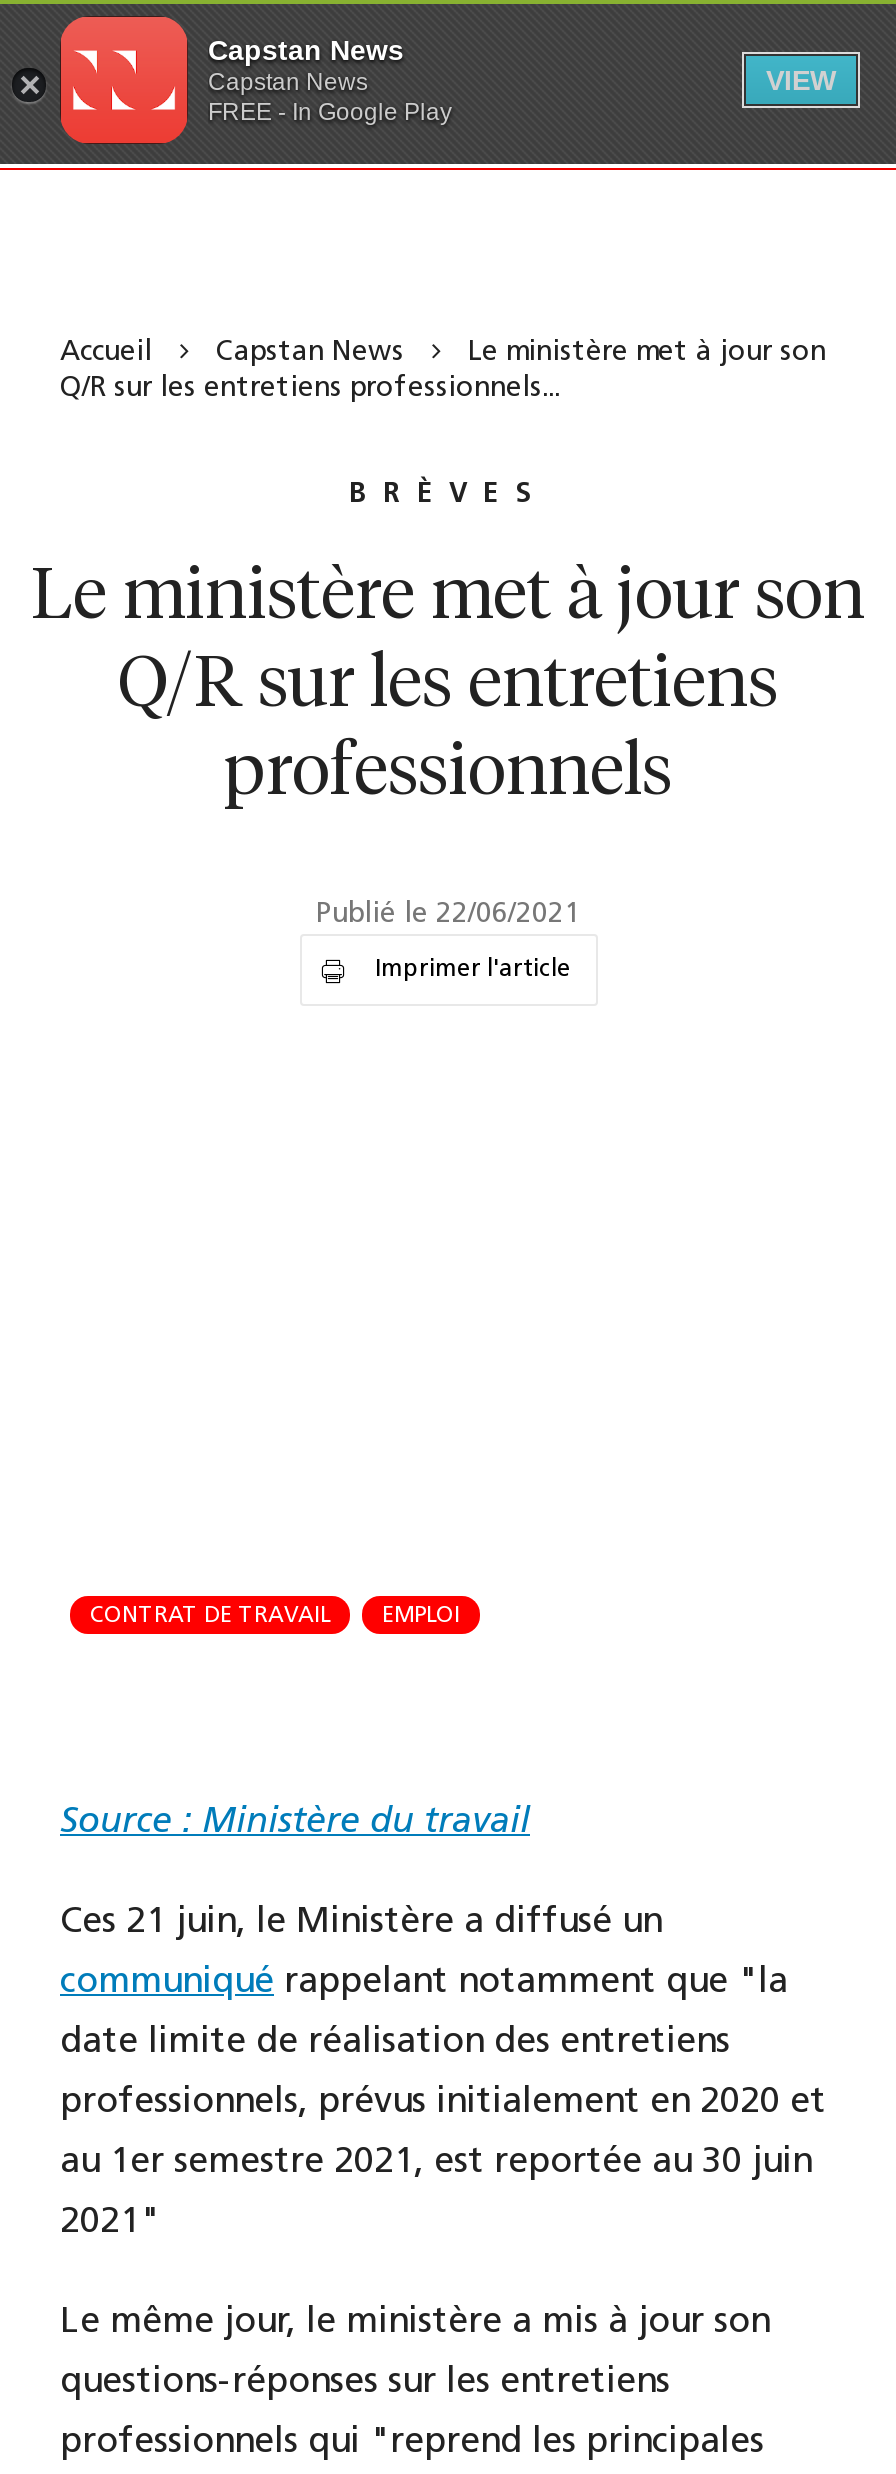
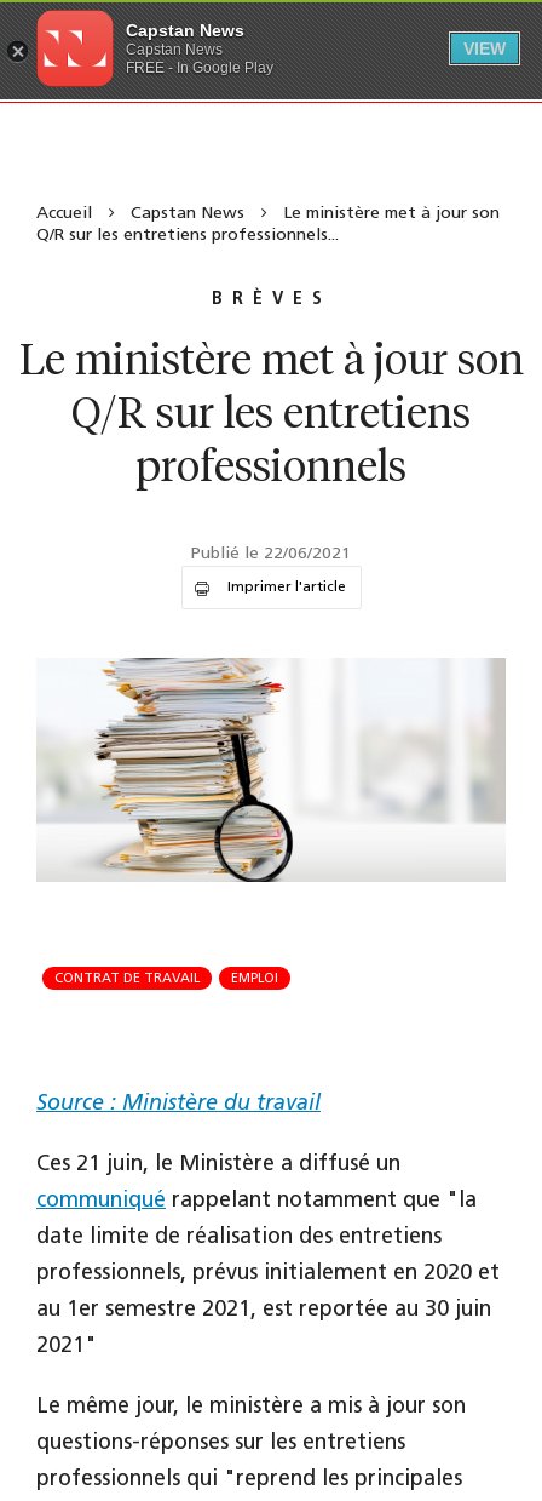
none -> [36,657,506,883] [image]

